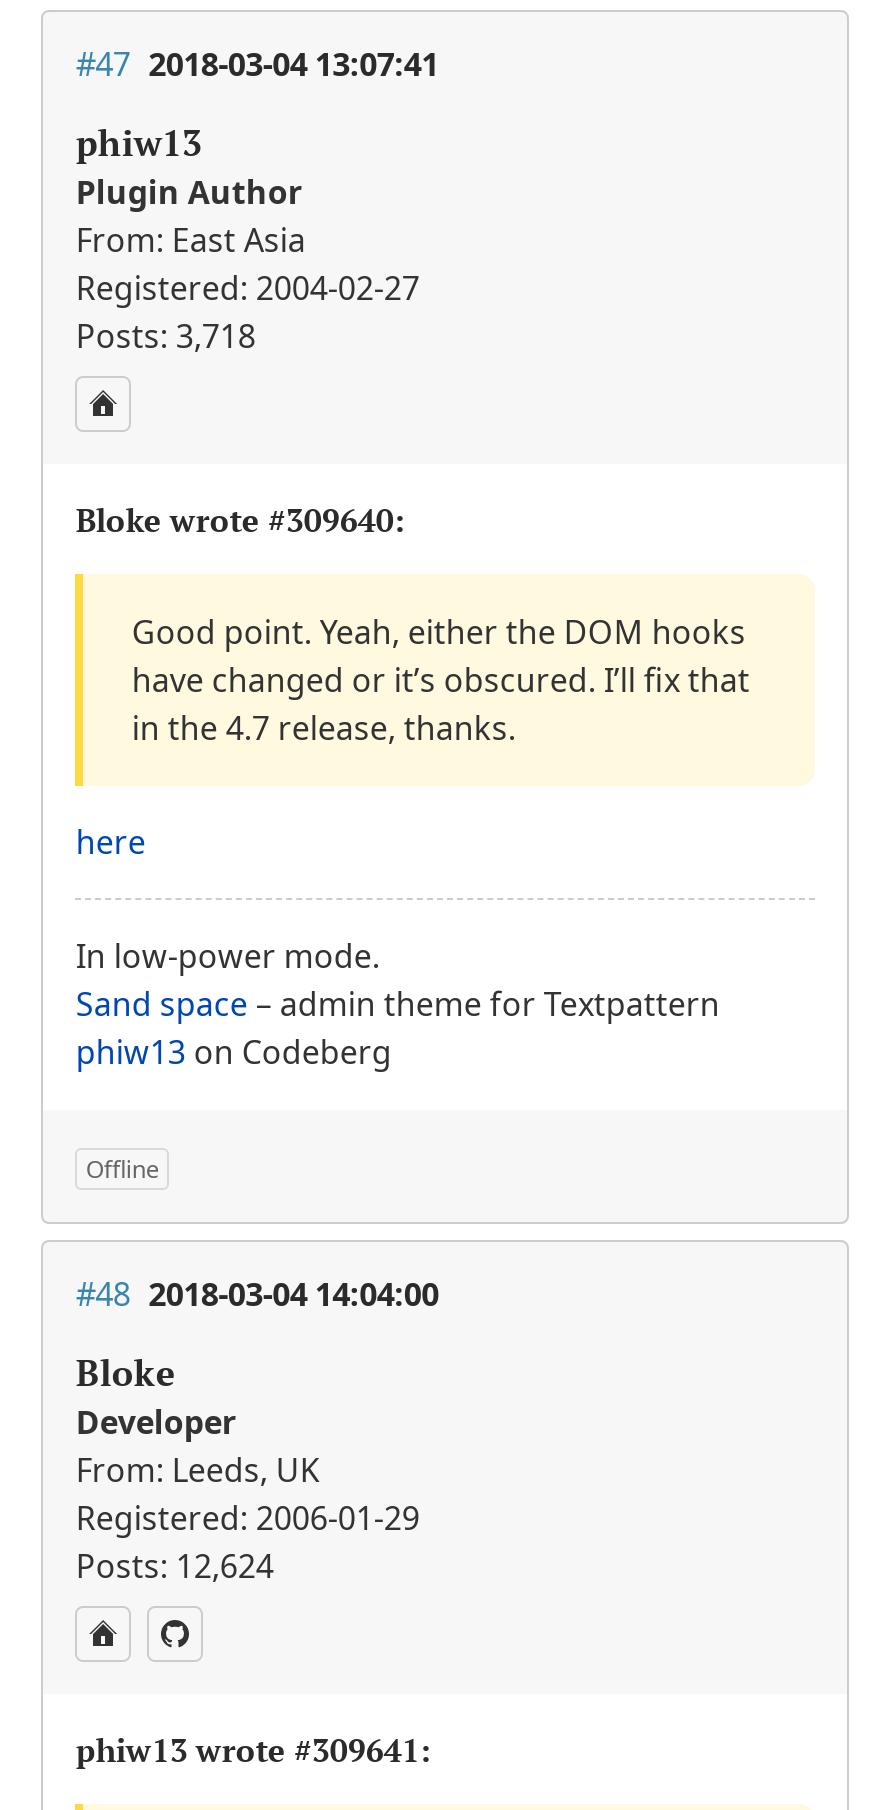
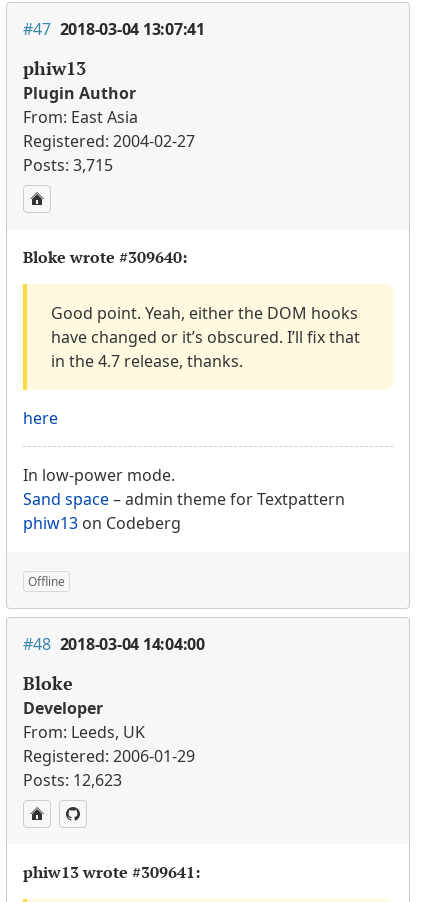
[76,313,256,357] Posts: 3,718 -> [23,153,113,175] Posts: 3,715
[76,1544,274,1588] Posts: 12,624 -> [23,769,122,791] Posts: 12,623

